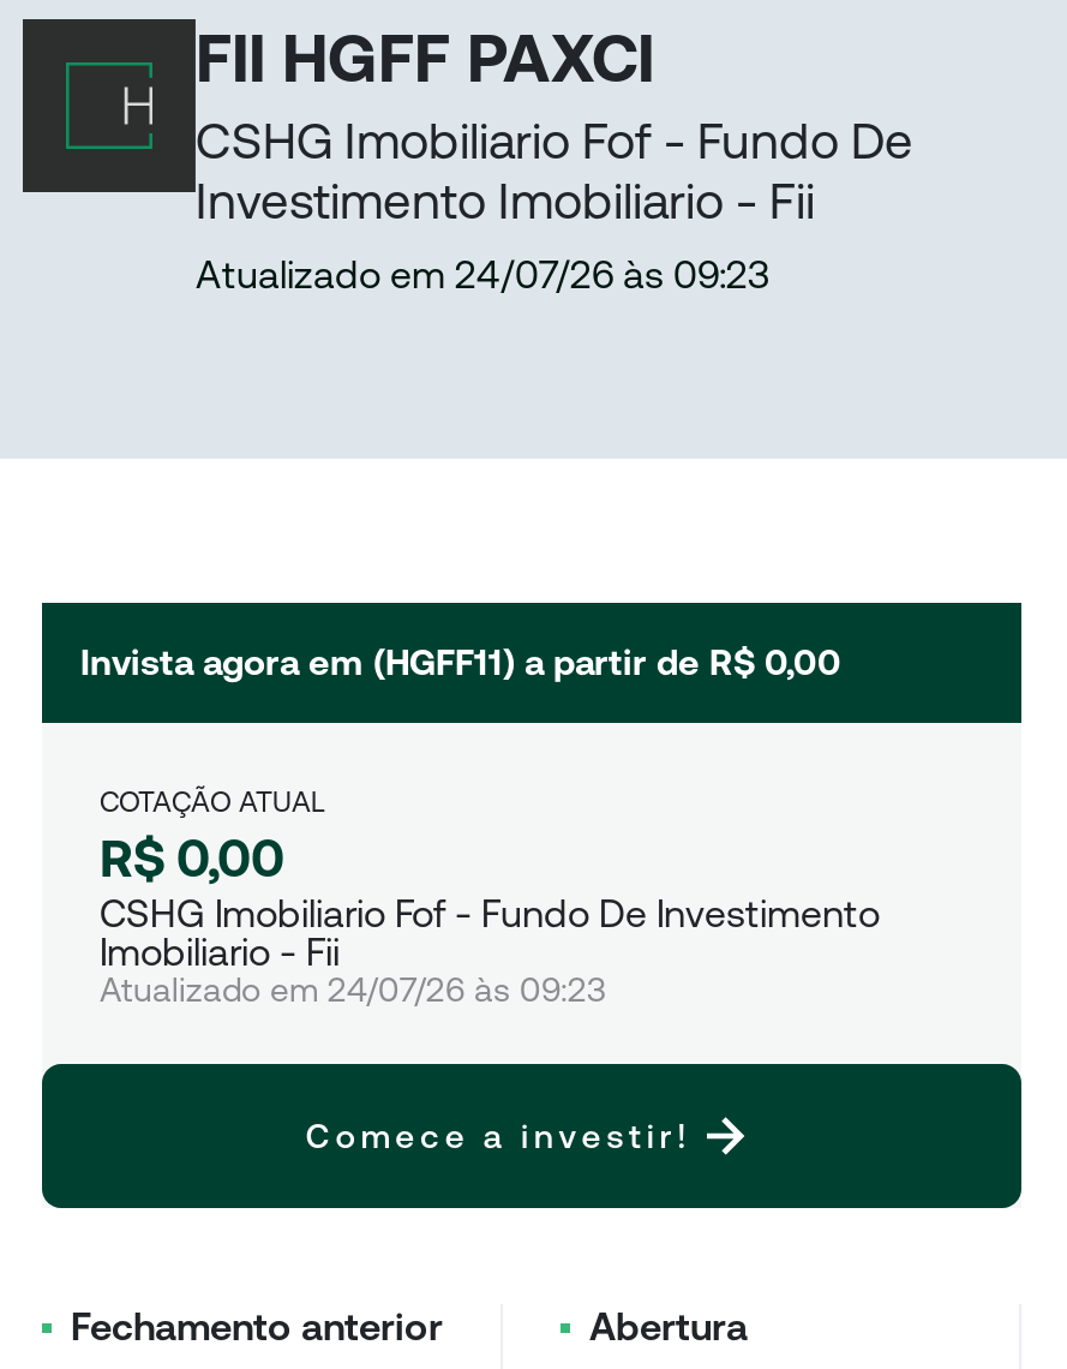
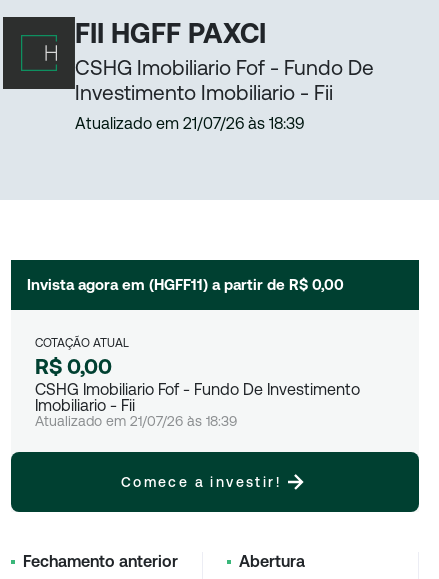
[196,252,769,298] Atualizado em 24/07/26 às 09:23 -> [75,114,304,133] Atualizado em 21/07/26 às 18:39
[100,970,606,1009] Atualizado em 24/07/26 às 09:23 -> [35,413,237,429] Atualizado em 21/07/26 às 18:39

